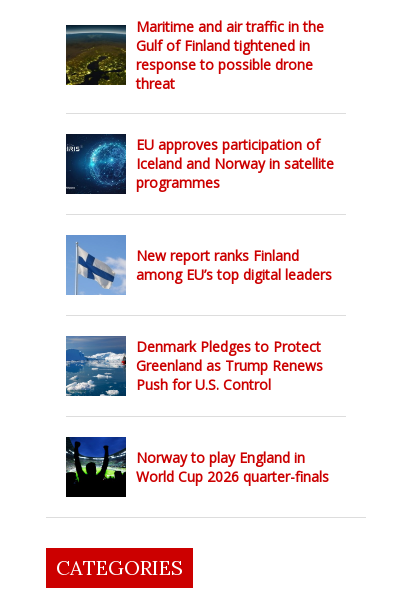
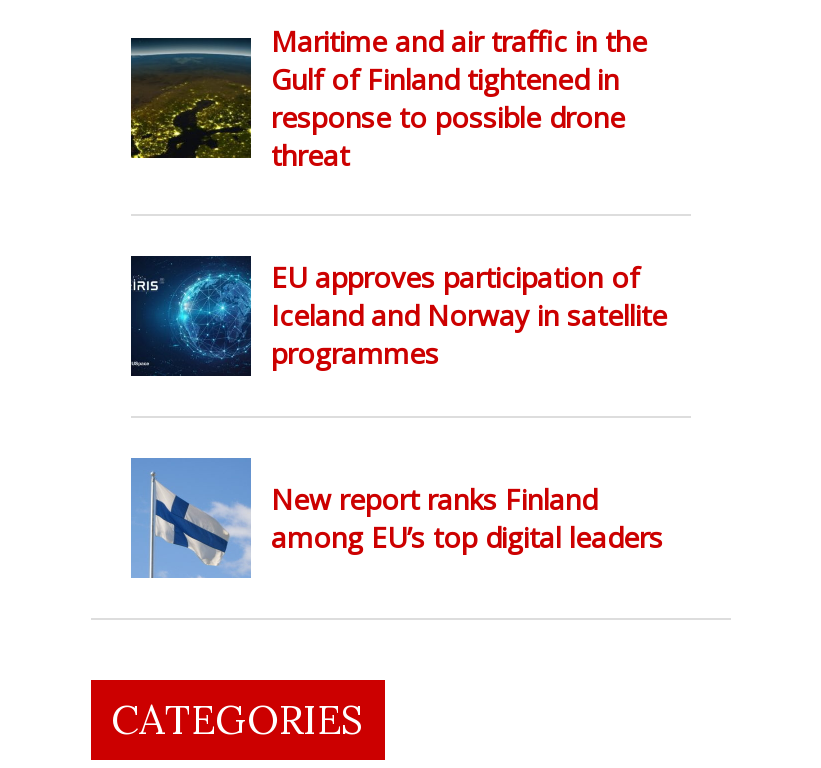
[65,335,323,397] [image] | Denmark Pledges to Protect | Greenland as Trump Renews | Push for U.S. Control -> none
[65,436,329,498] [image] | Norway to play England in | World Cup 2026 quarter-finals -> none

